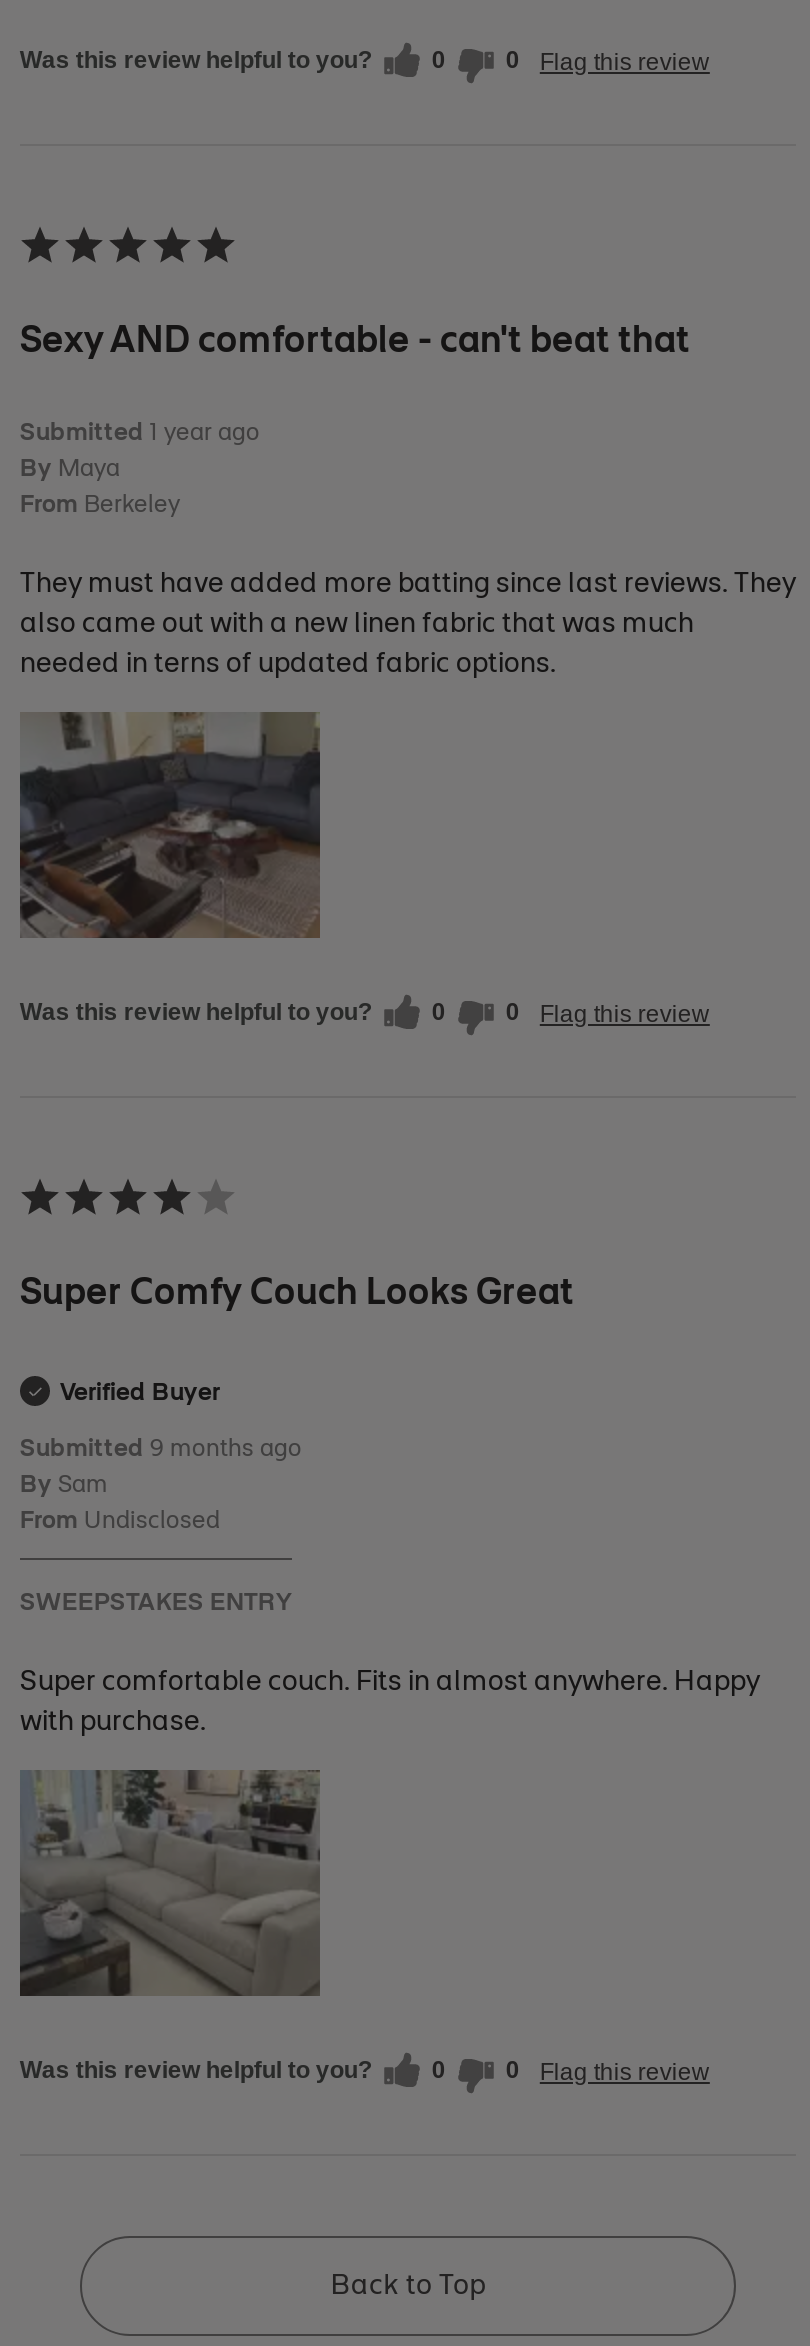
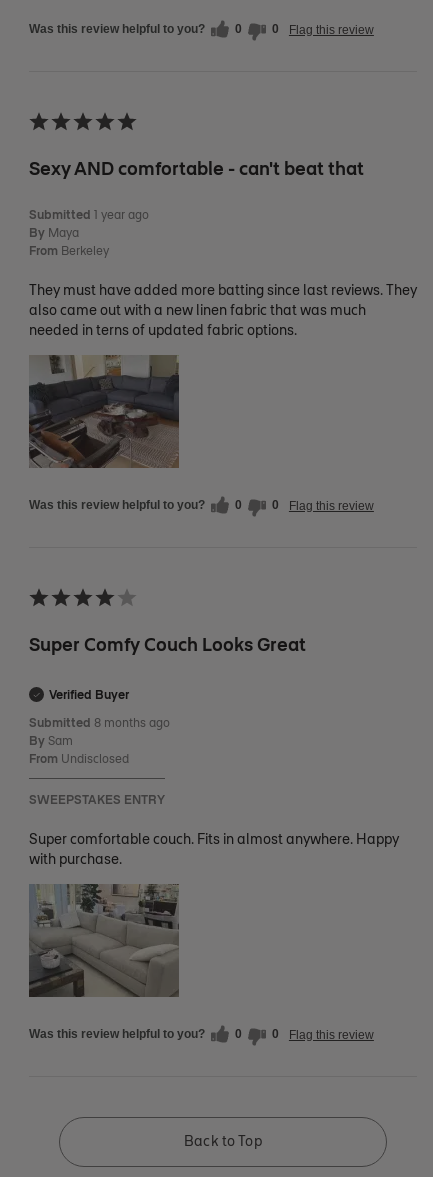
[20,1431,302,1461] Submitted 9 months ago -> [29,715,170,730] Submitted 8 months ago

